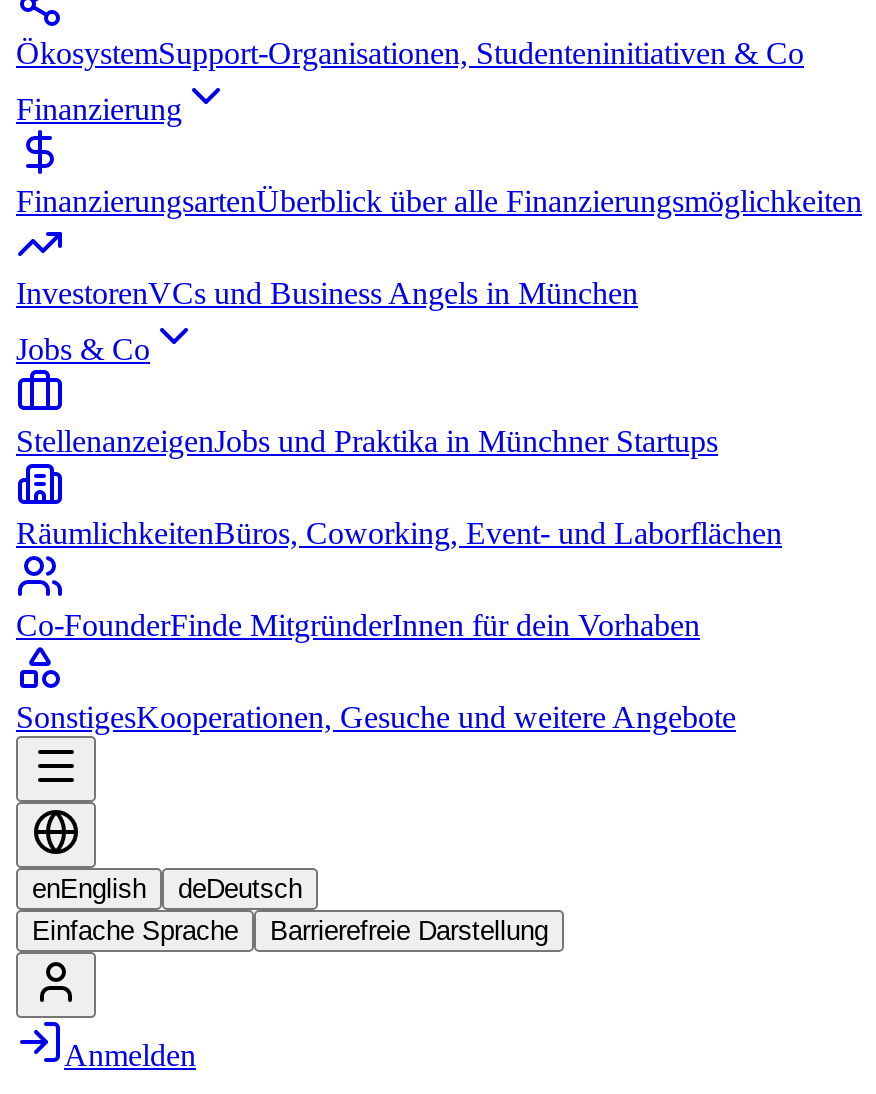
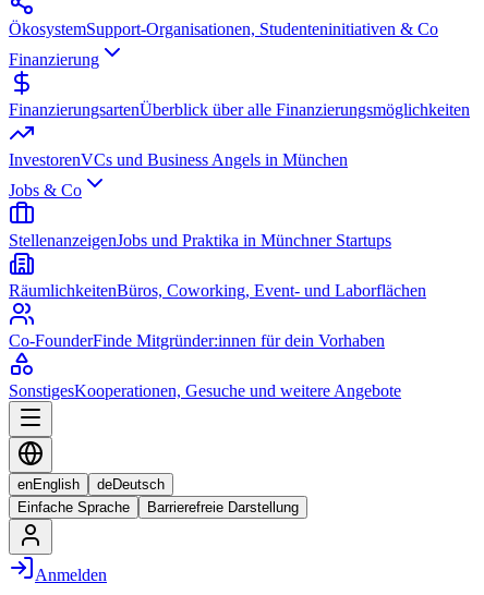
[16,608,700,642] Co-FounderFinde MitgründerInnen für dein Vorhaben -> [9,331,385,350] Co-FounderFinde Mitgründer:innen für dein Vorhaben

